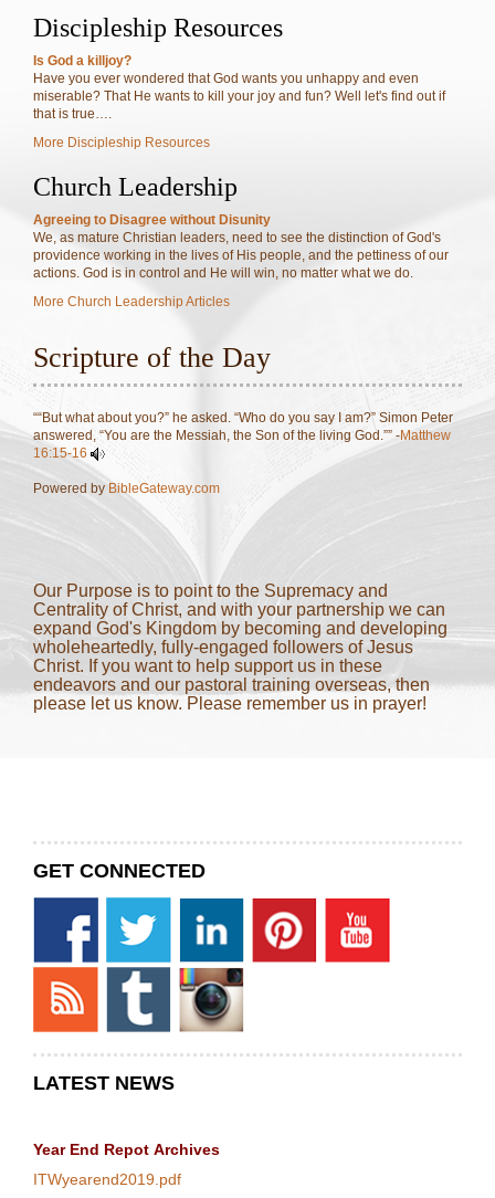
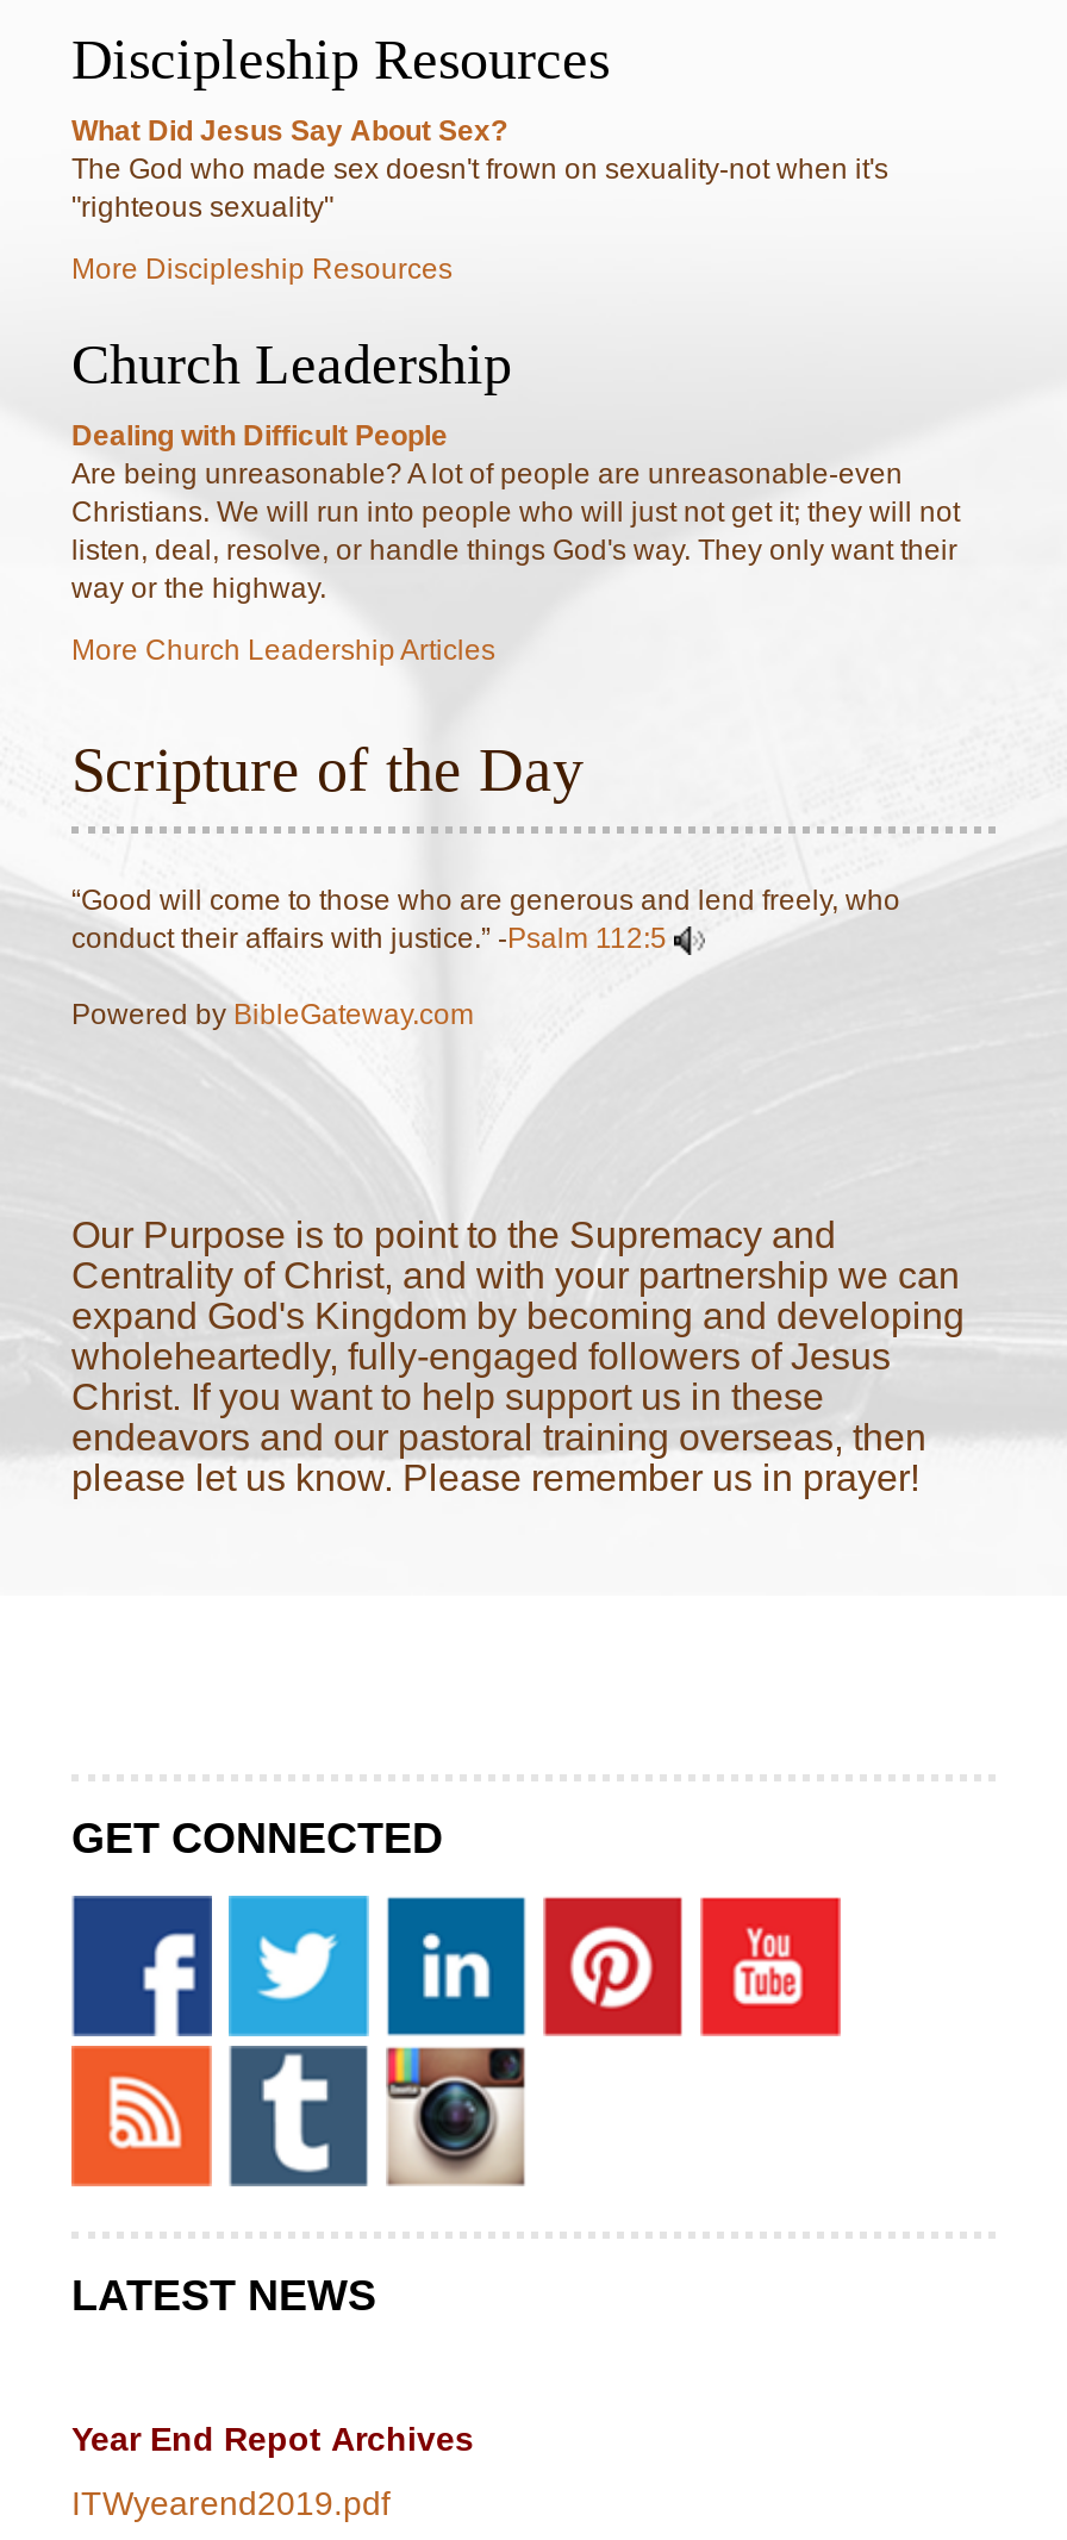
[33,53,445,122] Is God a killjoy? | Have you ever wondered that God wants you unhappy and even | miserable? That He wants to kill your joy and fun? Well let's find out if | that is true…. -> [71,115,888,224] What Did Jesus Say About Sex? | The God who made sex doesn't frown on sexuality‑not when it's | "righteous sexuality"
[33,212,449,281] Agreeing to Disagree without Disunity | We, as mature Christian leaders, need to see the distinction of God's | providence working in the lives of His people, and the pettiness of our | actions. God is in control and He will win, no matter what we do. -> [71,419,960,605] Dealing with Difficult People | Are being unreasonable? A lot of people are unreasonable-even | Christians. We will run into people who will just not get it; they will not | listen, deal, resolve, or handle things God's way. They only want their | way or the highway.
[33,410,453,461] ““But what about you?” he asked. “Who do you say I am?” Simon Peter | answered, “You are the Messiah, the Son of the living God.”” -Matthew | 16:15-16 -> [71,884,900,955] “Good will come to those who are generous and lend freely, who | conduct their affairs with justice.” -Psalm 112:5

